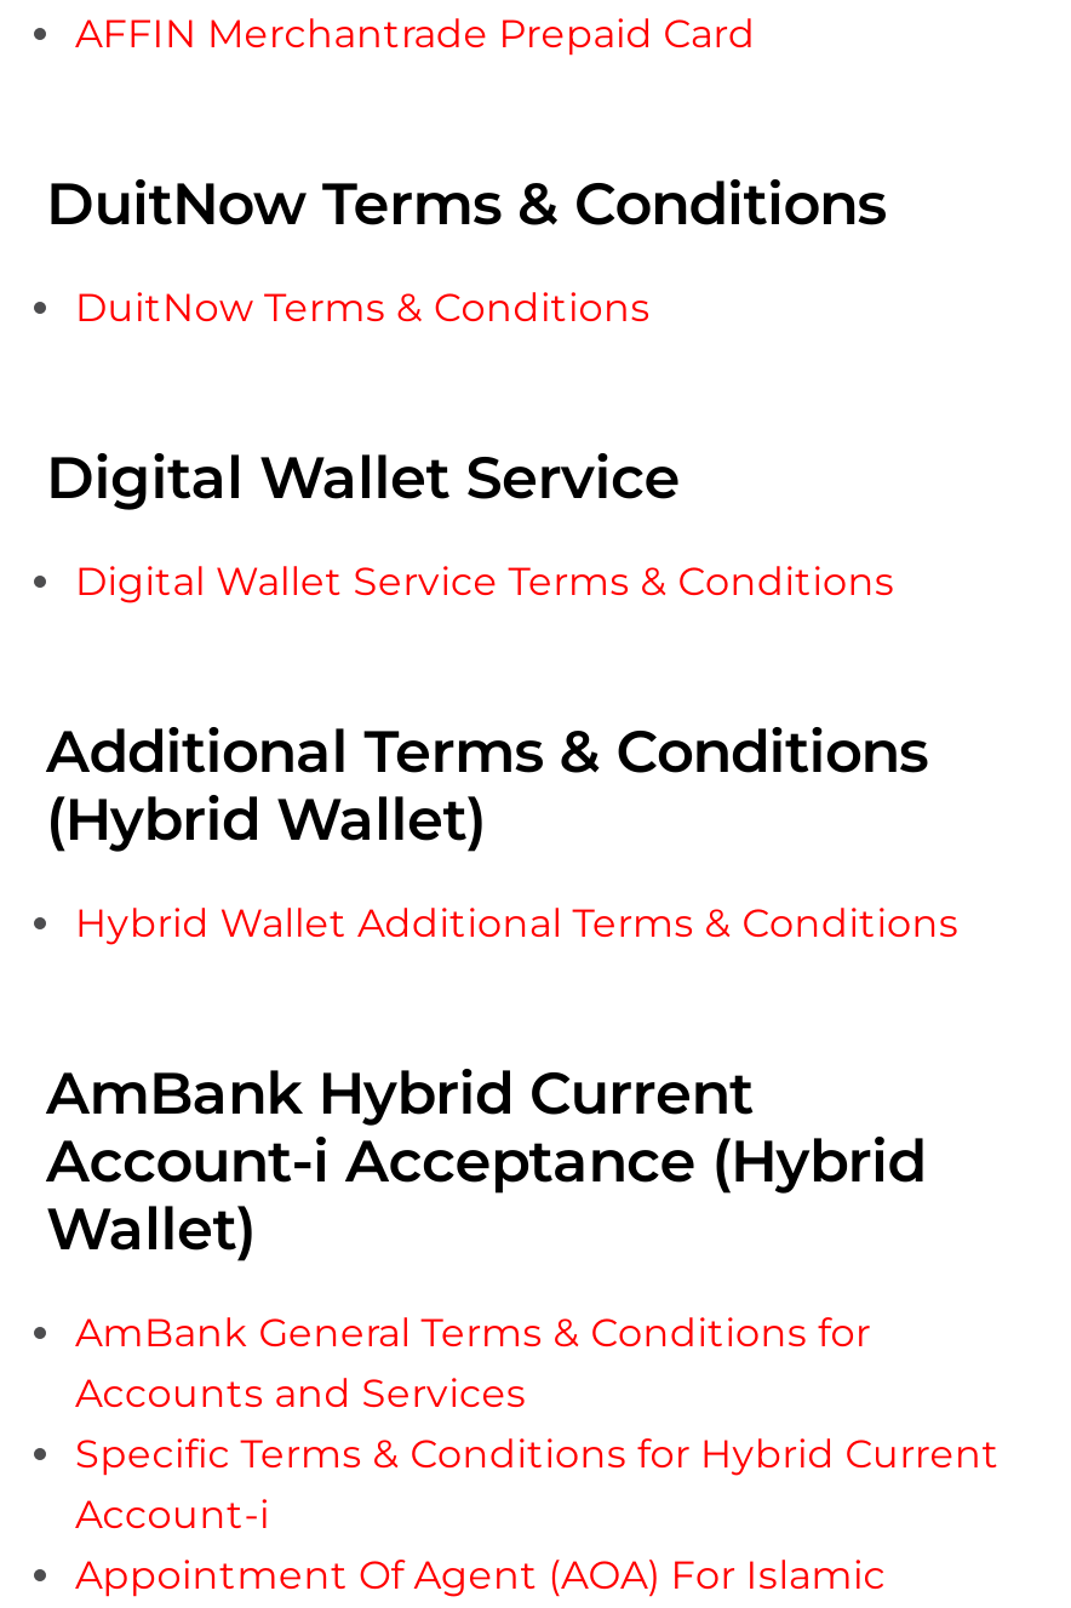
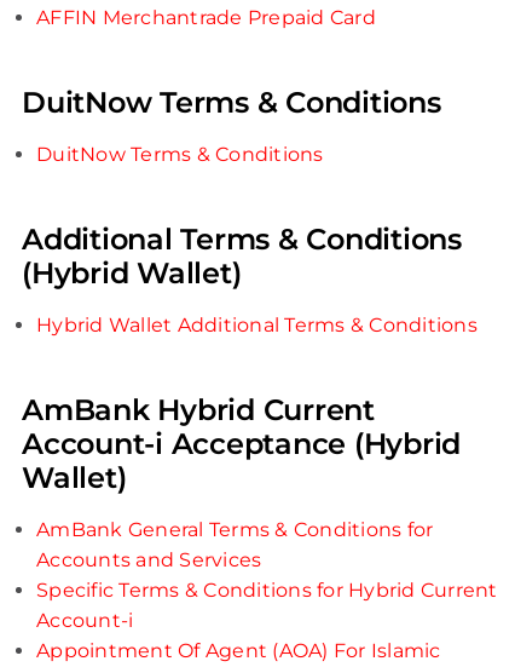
[46,442,895,605] Digital Wallet Service | Digital Wallet Service Terms & Conditions -> none

